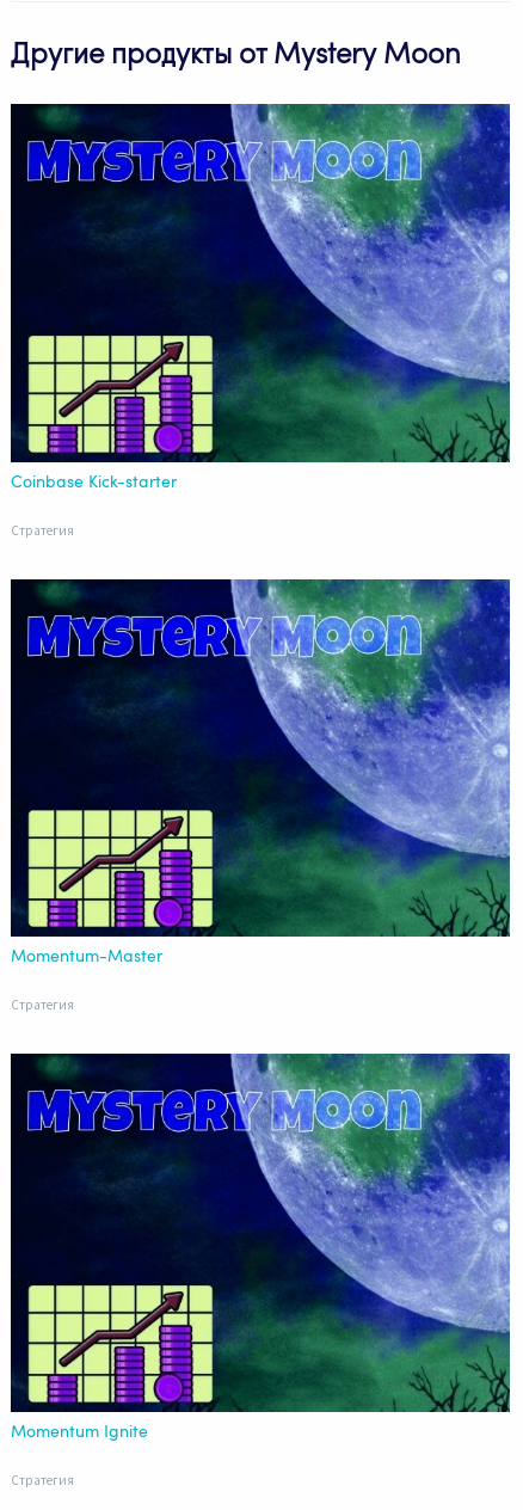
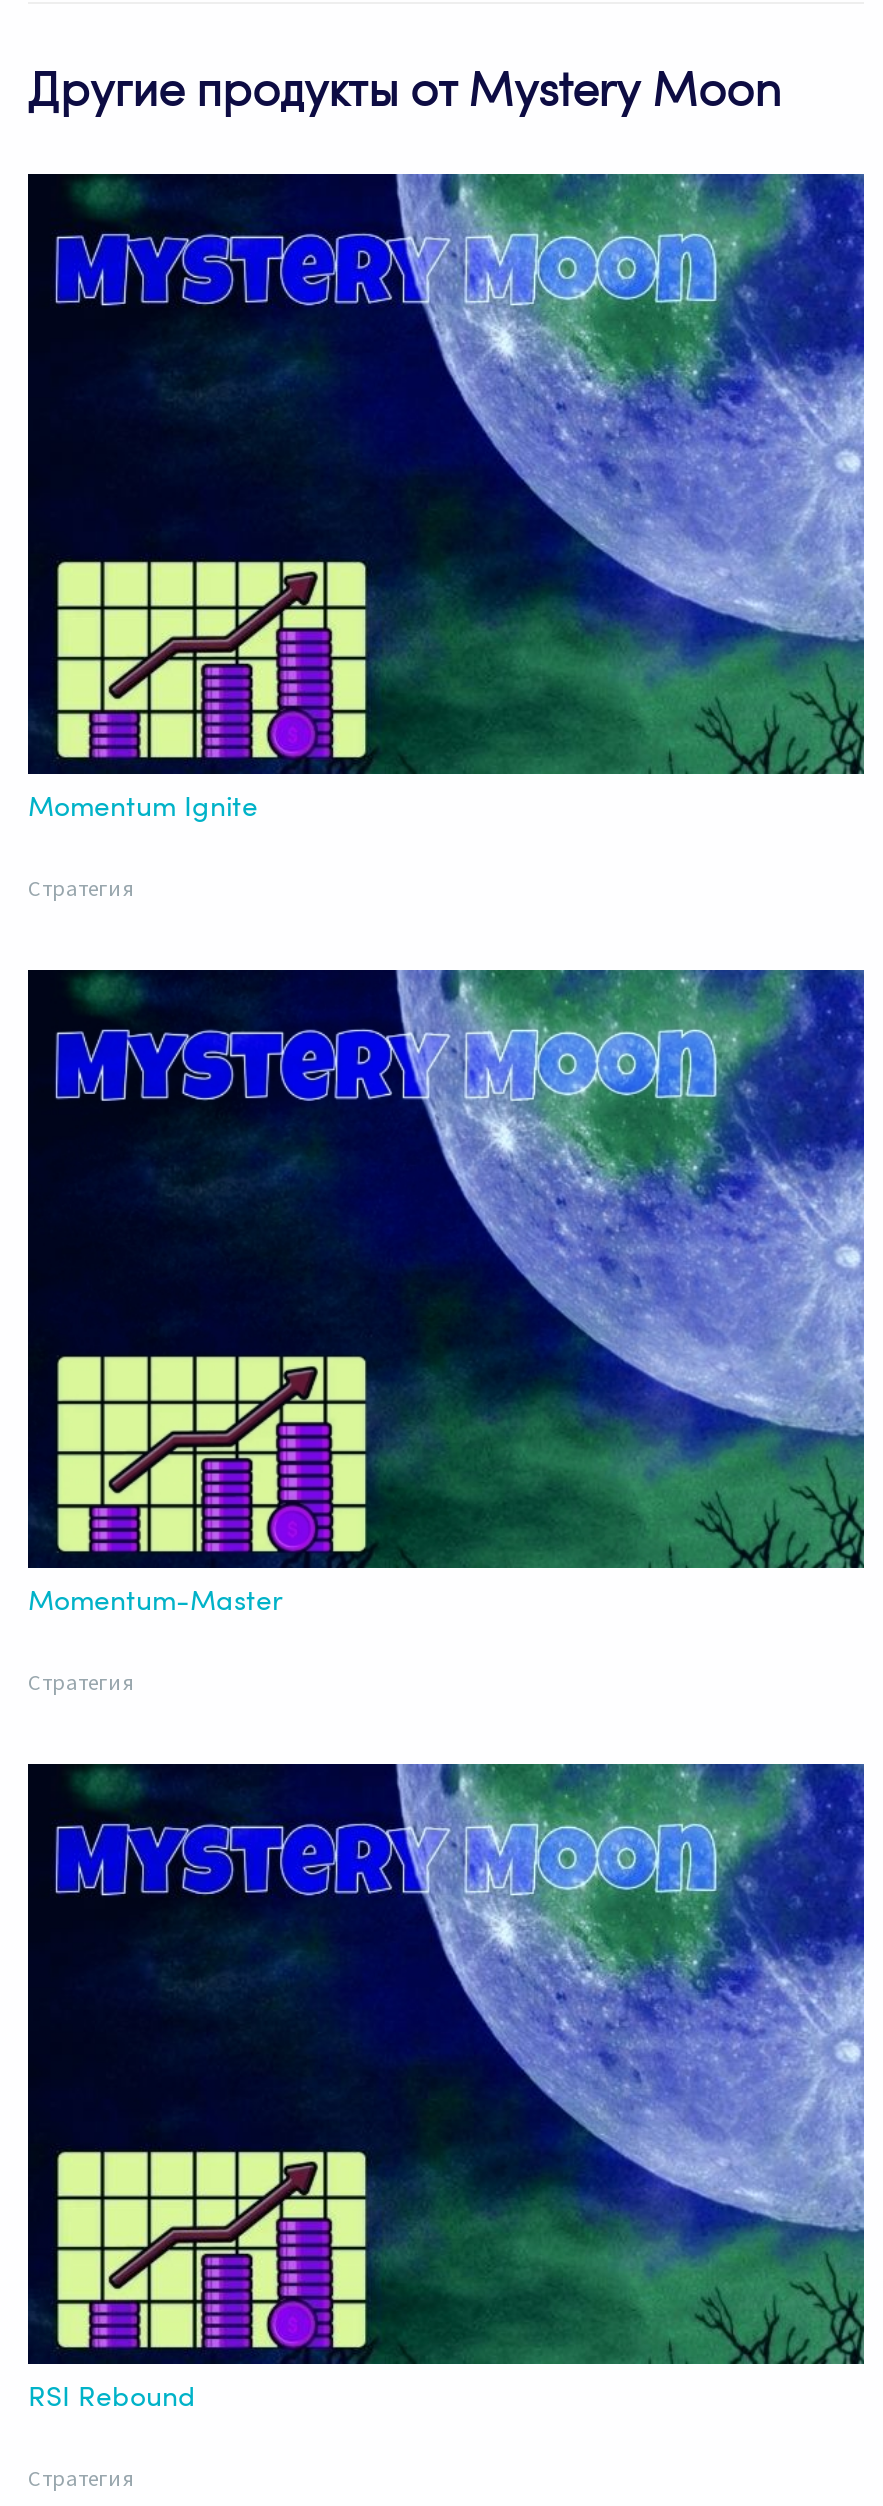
[11,474,177,491] Coinbase Kick-starter -> none
none -> [28,2384,196,2412] RSI Rebound
moved [11,1424,148,1440] -> [28,793,258,821]: Momentum Ignite

